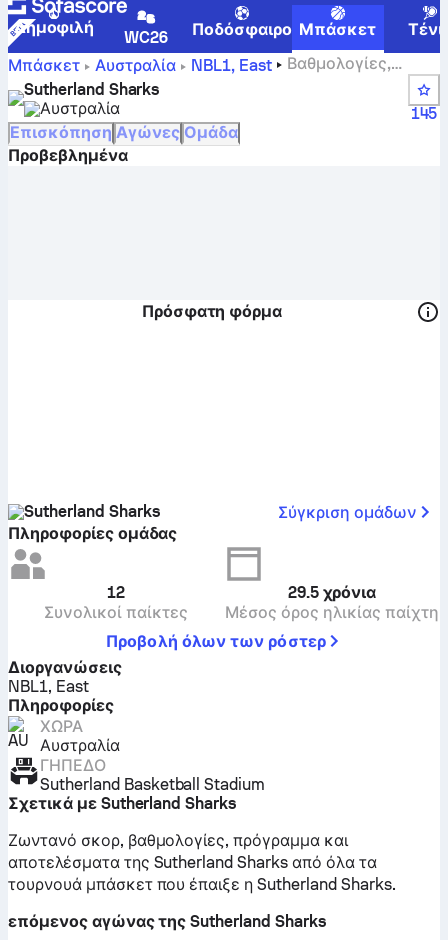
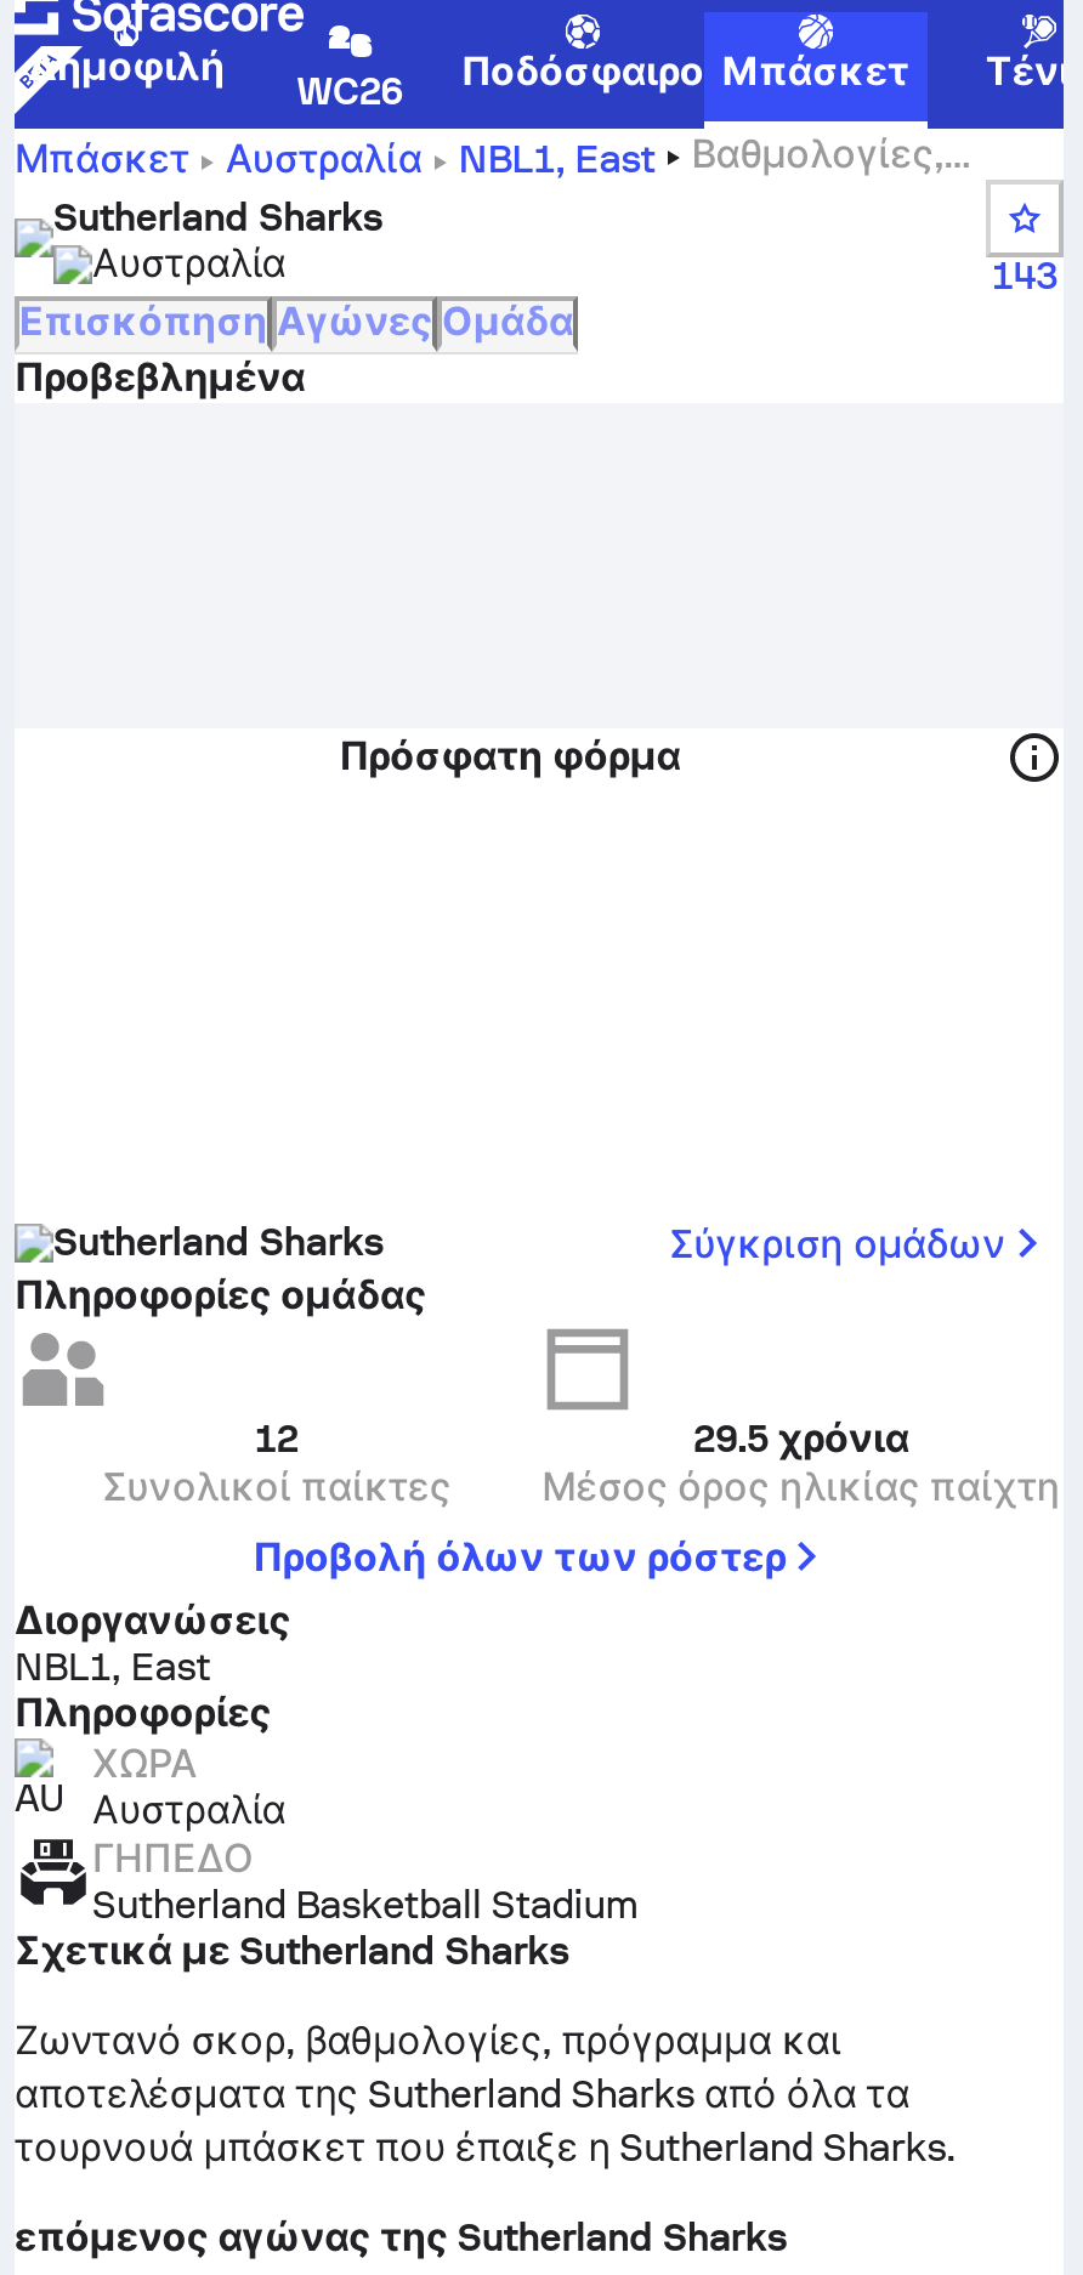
[410,104,437,123] 145 -> [992,253,1058,299] 143

